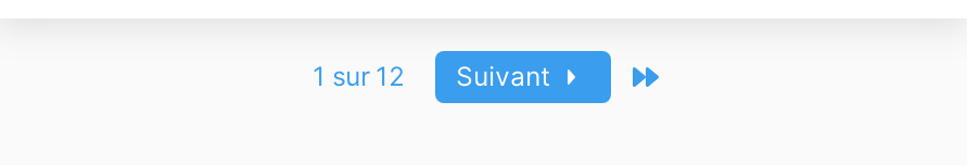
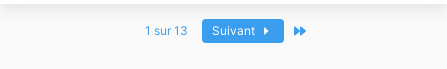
[313,60,556,92] 1 sur 12 Suivant -> [145,23,258,38] 1 sur 13 Suivant

